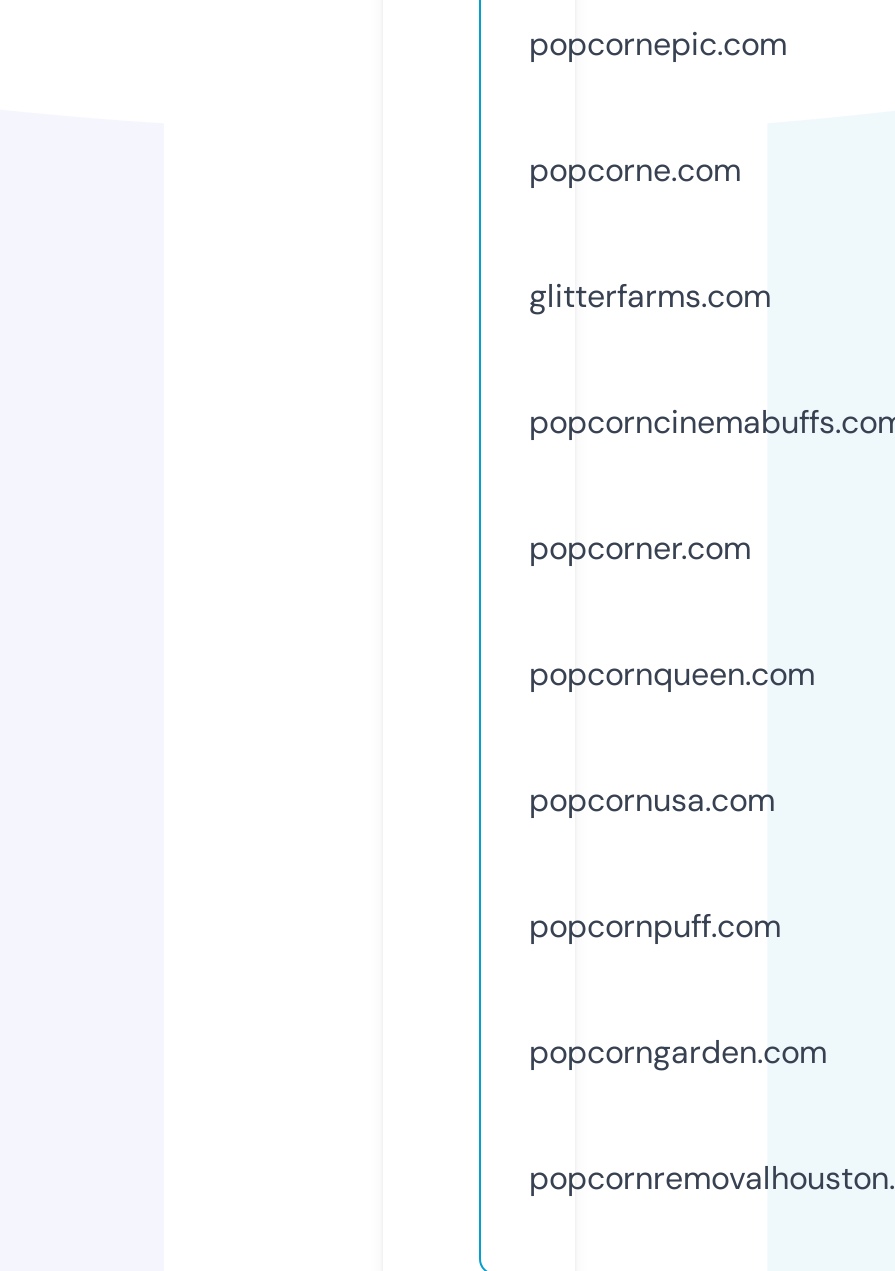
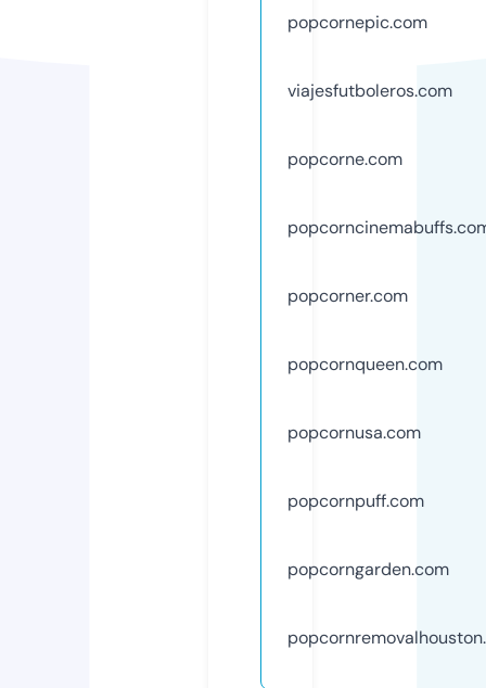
none -> [287,79,452,102] viajesfutboleros.com
moved [529,149,741,191] -> [287,147,402,170]: popcorne.com
[529,275,771,317] glitterfarms.com -> none

